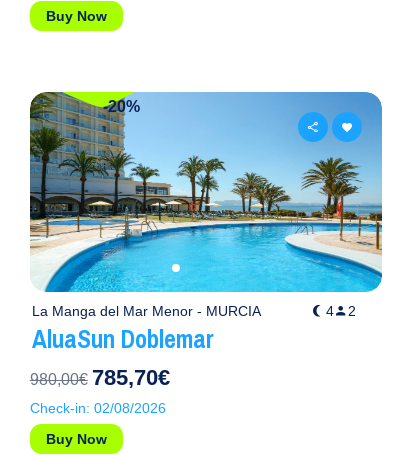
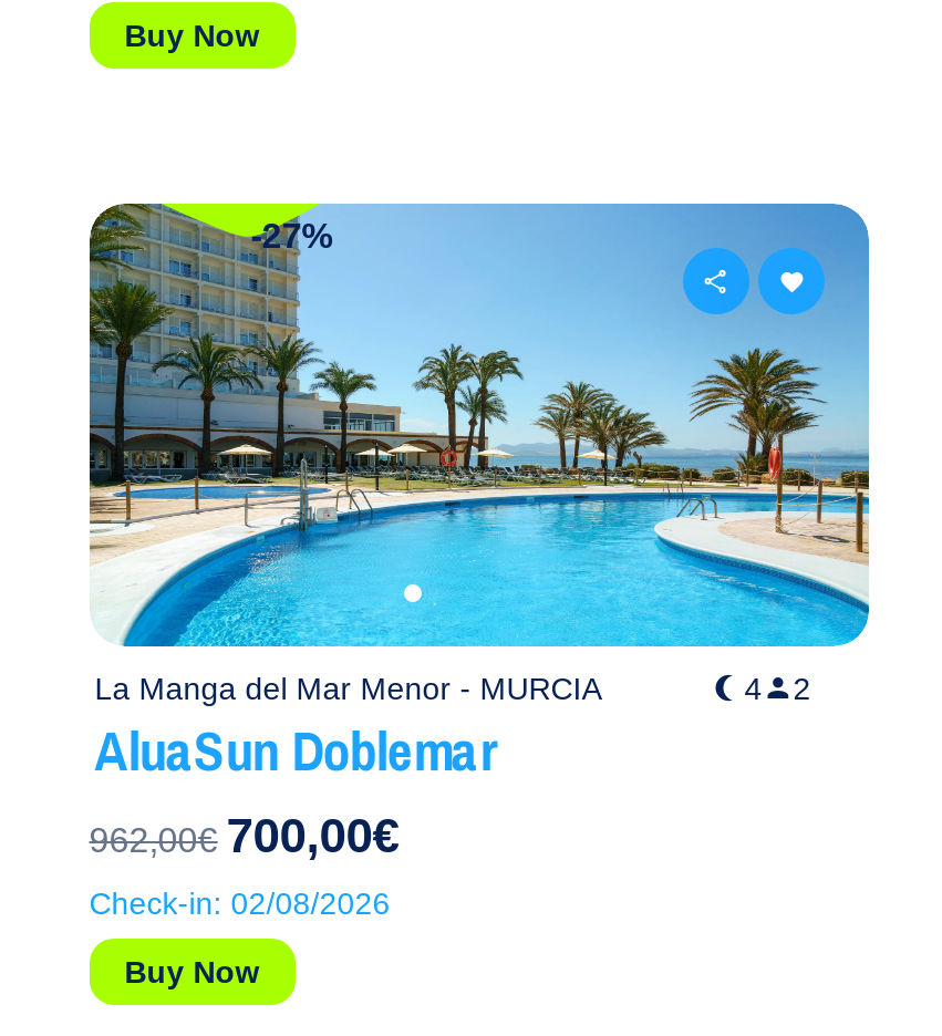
[103,97,140,114] -20% -> [251,216,333,253] -27%
[30,364,170,389] 980,00€ 785,70€ -> [89,807,399,862] 962,00€ 700,00€

